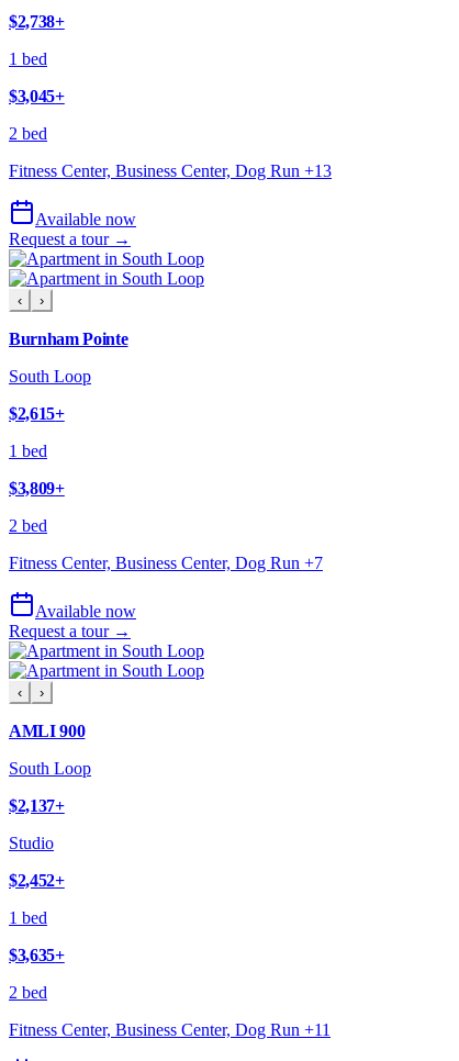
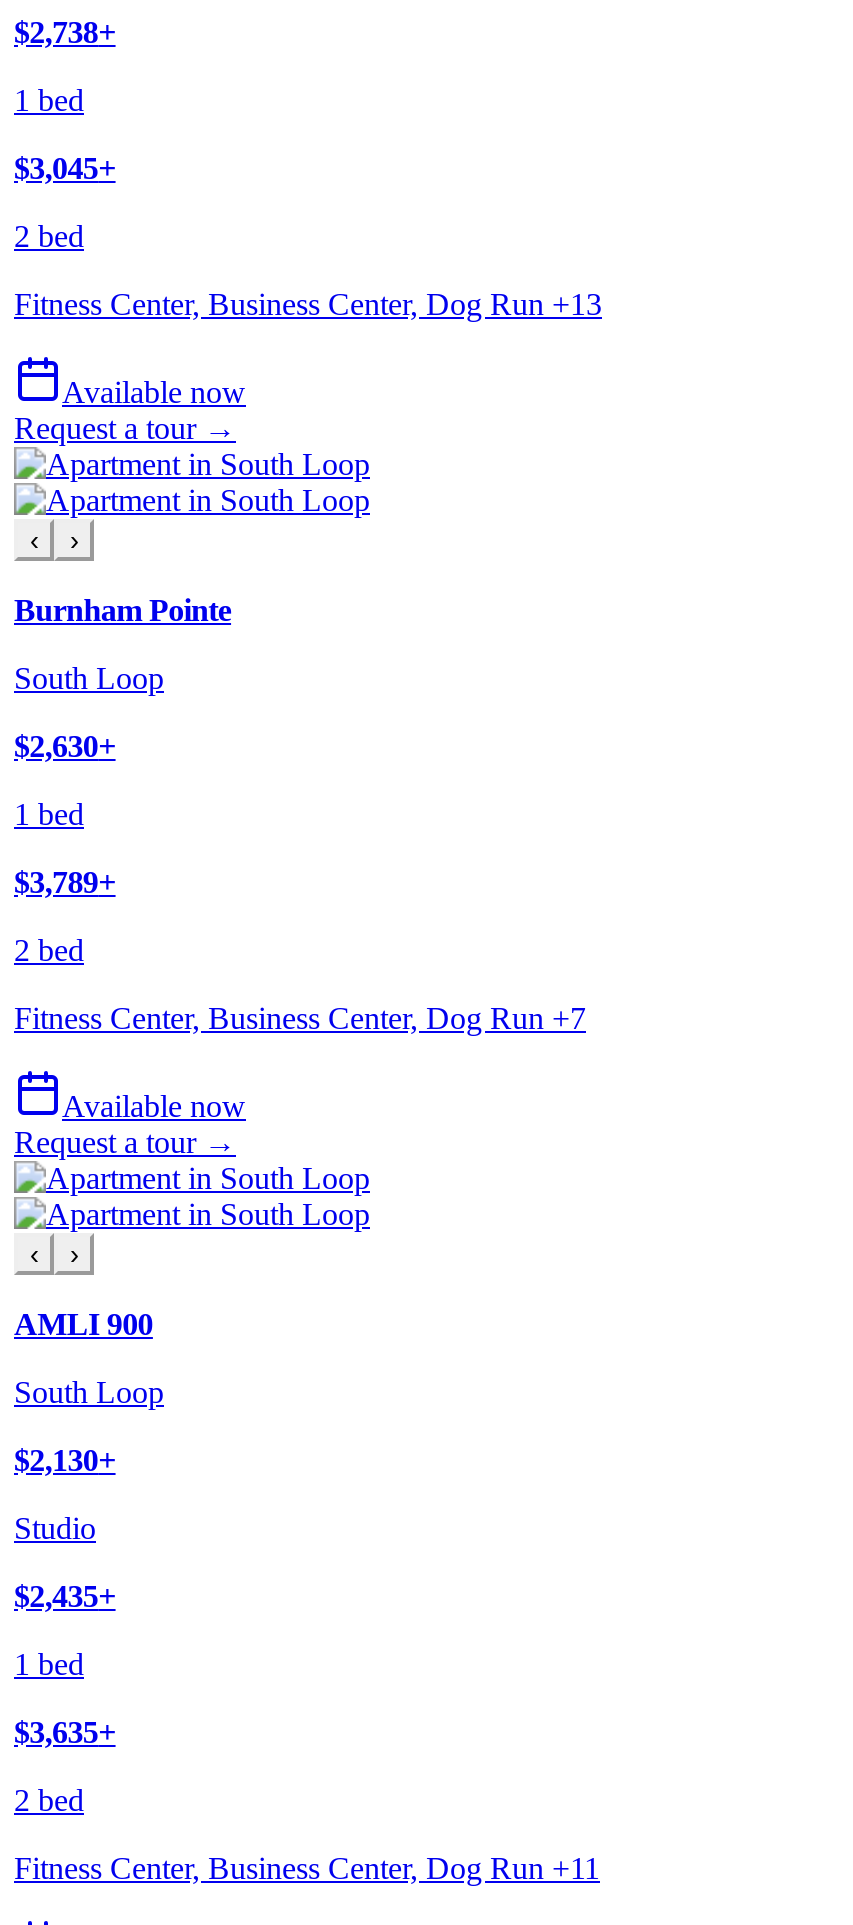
[9,404,65,423] $2,615+ -> [14,729,116,763] $2,630+
[9,479,65,497] $3,809+ -> [14,865,116,899] $3,789+
[9,796,65,815] $2,137+ -> [14,1443,116,1477] $2,130+
[9,871,65,889] $2,452+ -> [14,1579,116,1613] $2,435+

